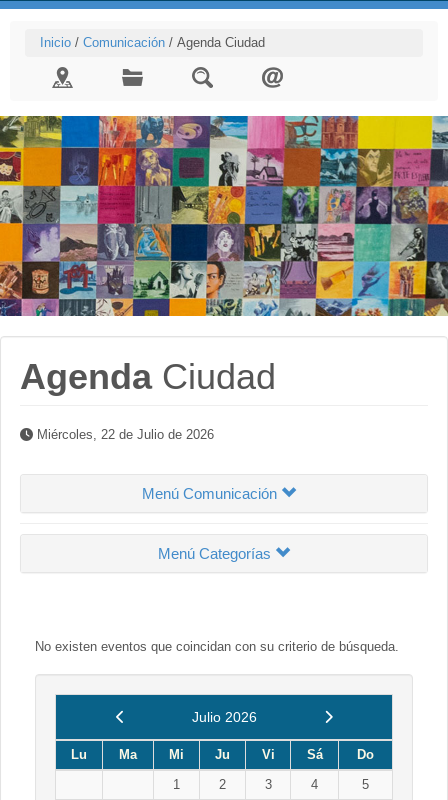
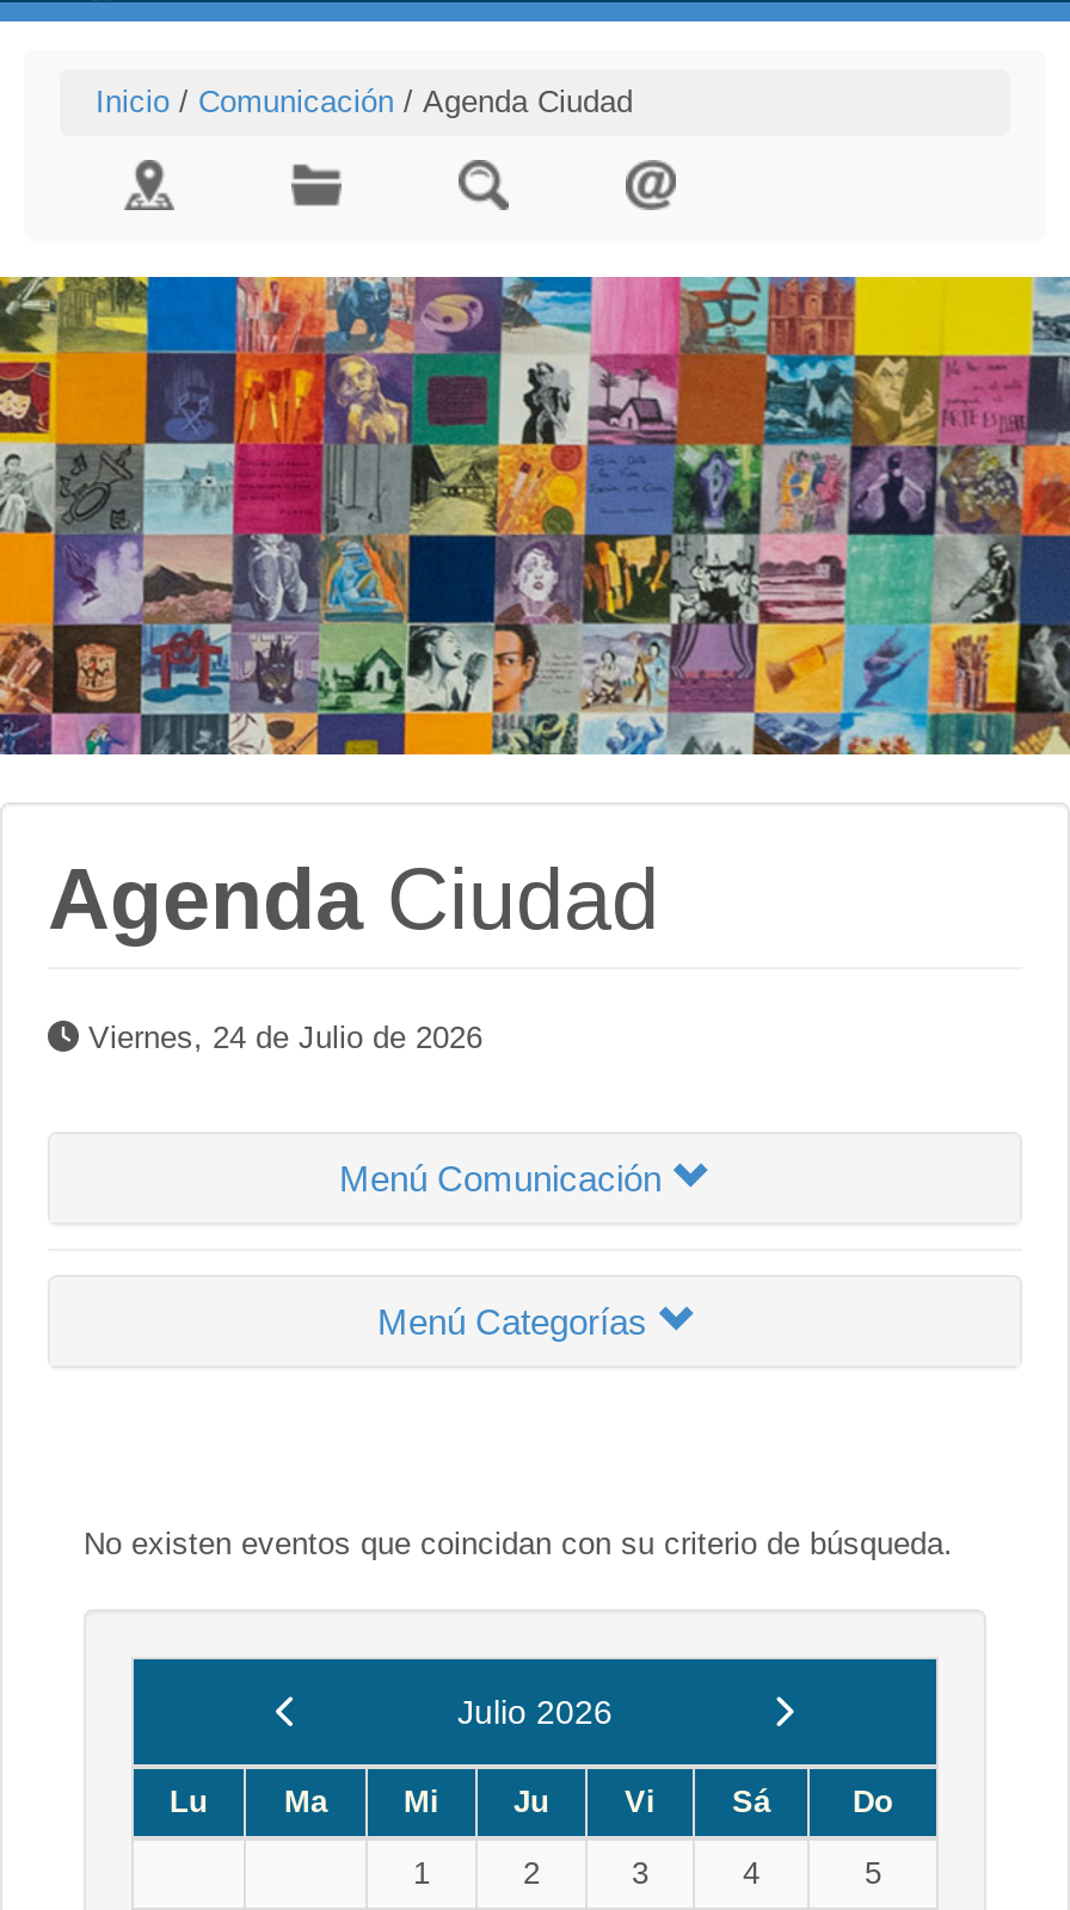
[33,427,214,442] Miércoles, 22 de Julio de 2026 -> [79,1019,482,1055] Viernes, 24 de Julio de 2026

